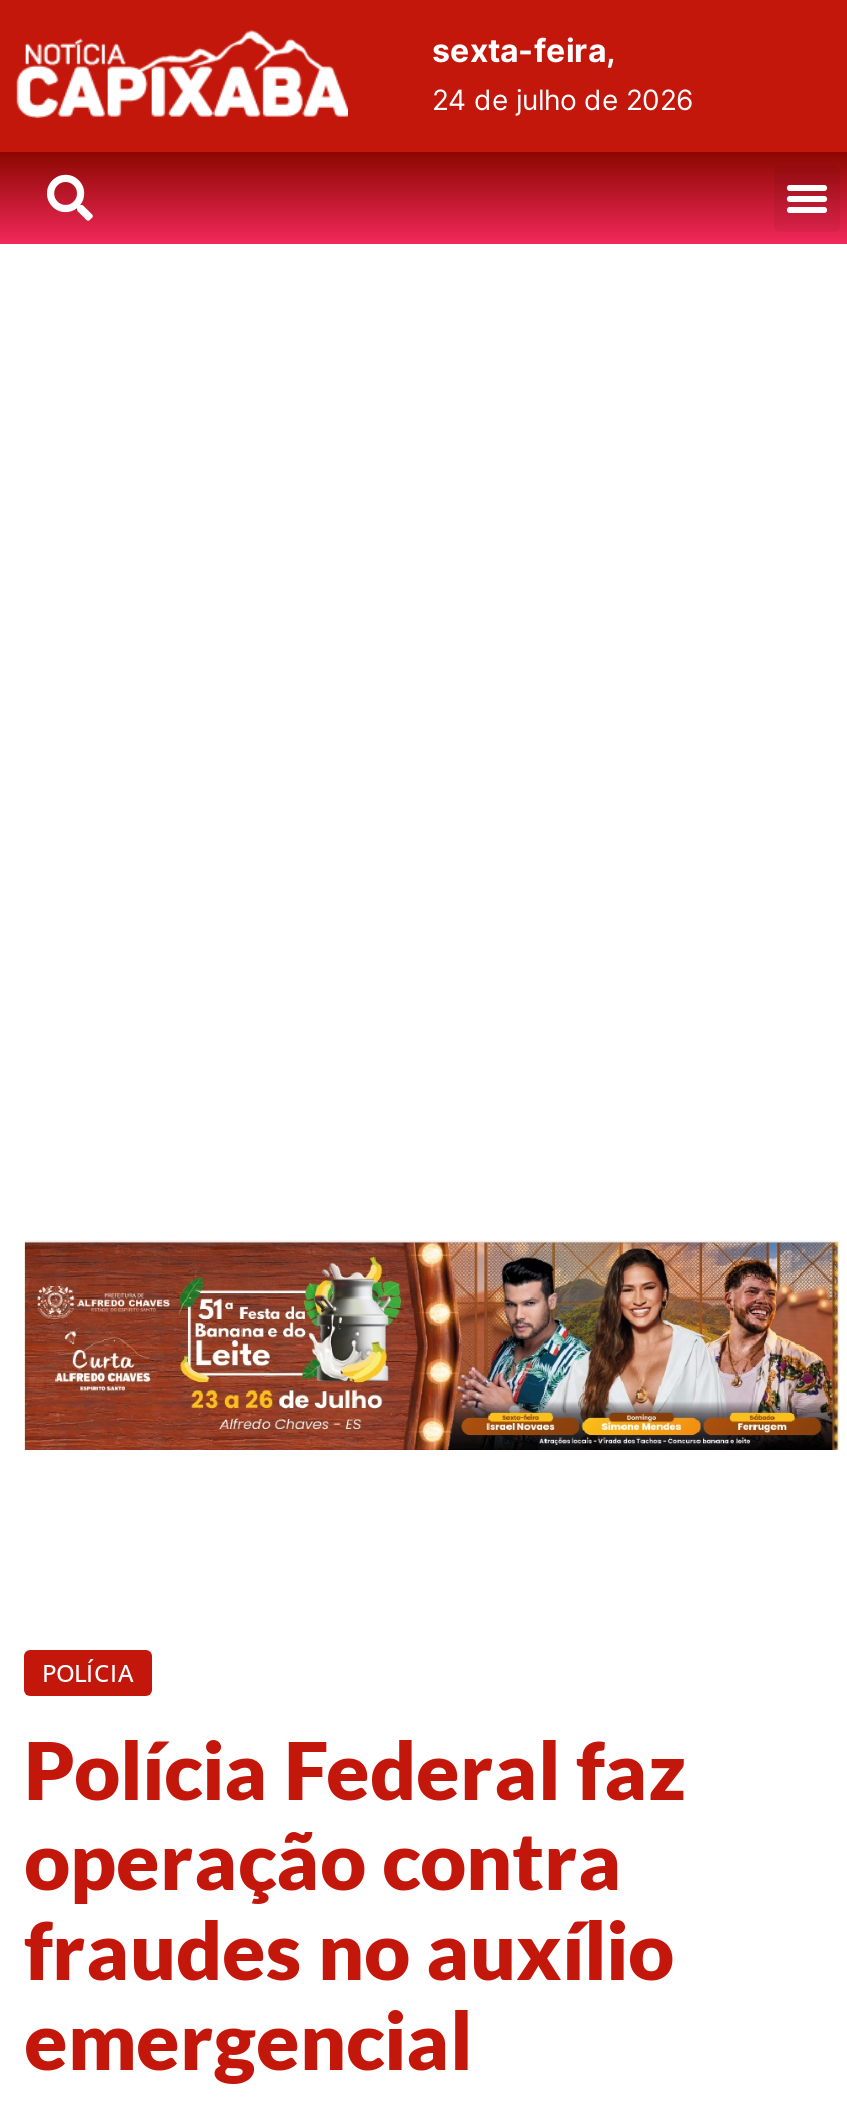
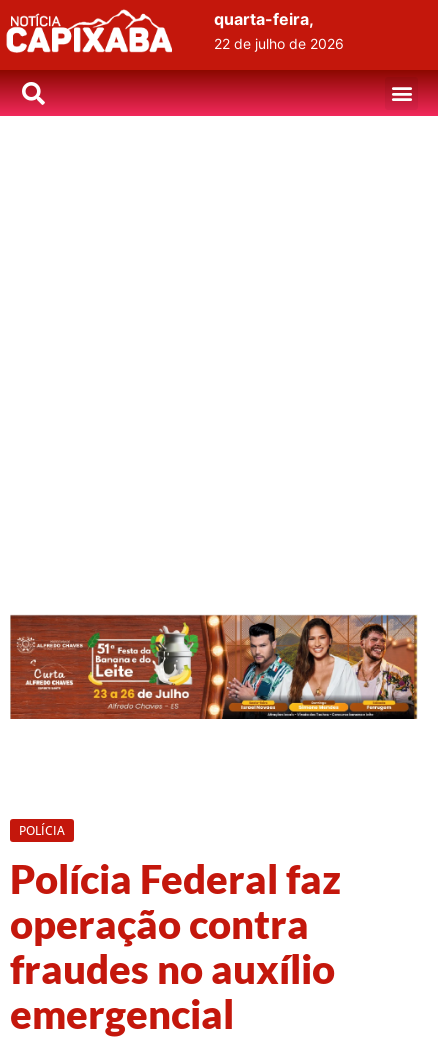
[432,30,694,116] sexta-feira, | 24 de julho de 2026 -> [214,9,344,52] quarta-feira, | 22 de julho de 2026

